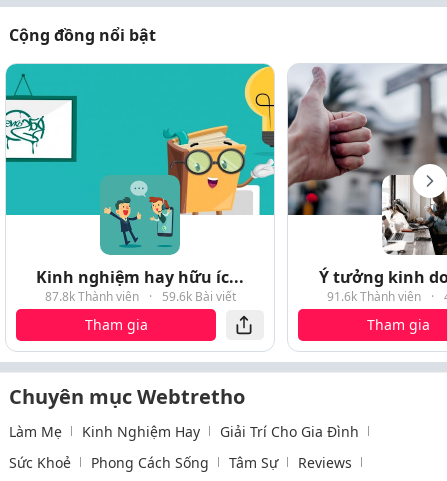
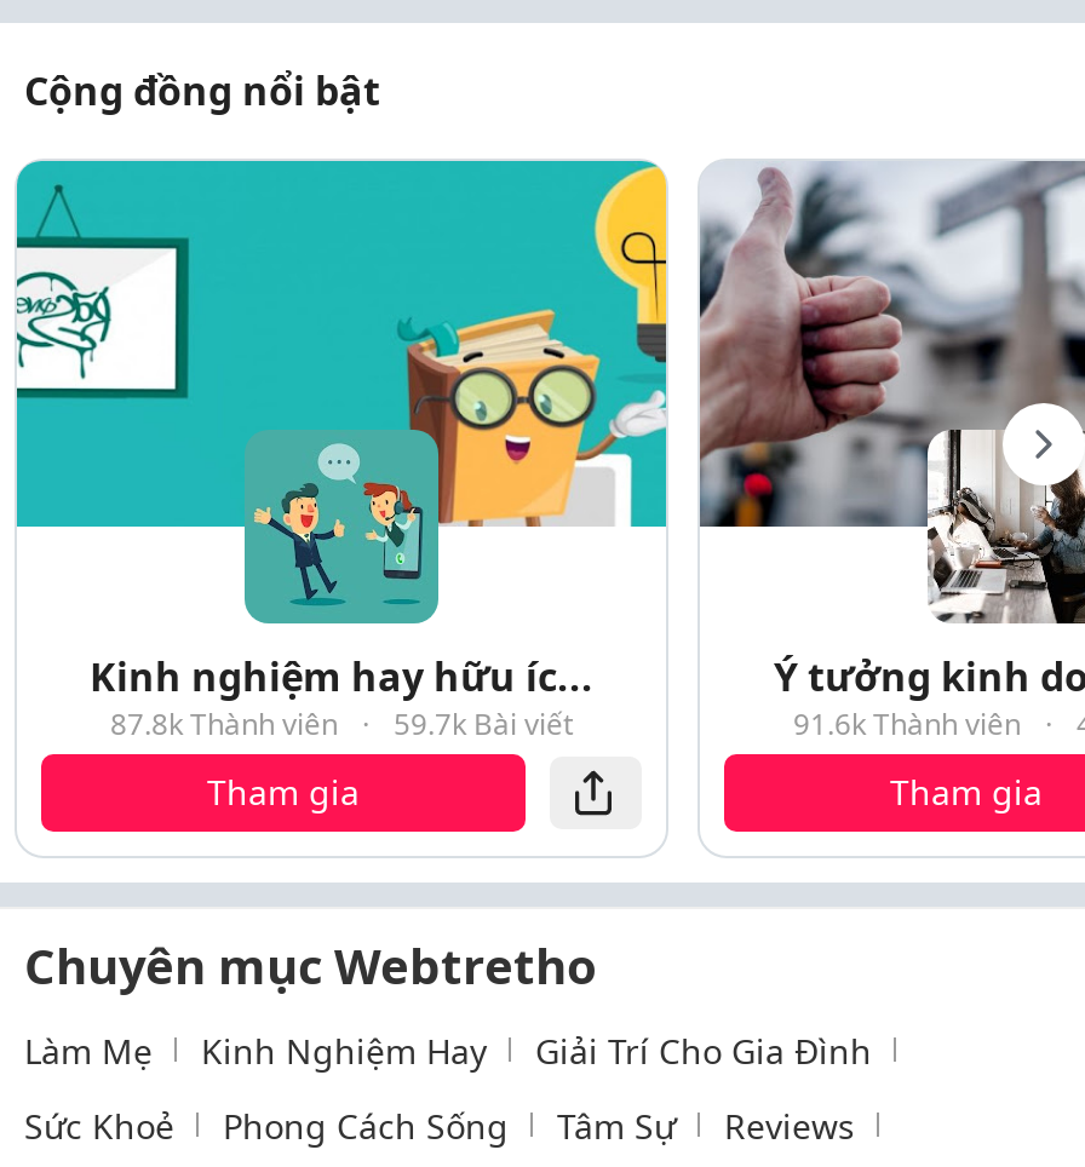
[44,288,235,305] 87.8k Thành viên · 59.6k Bài viết -> [110,703,573,744] 87.8k Thành viên · 59.7k Bài viết

